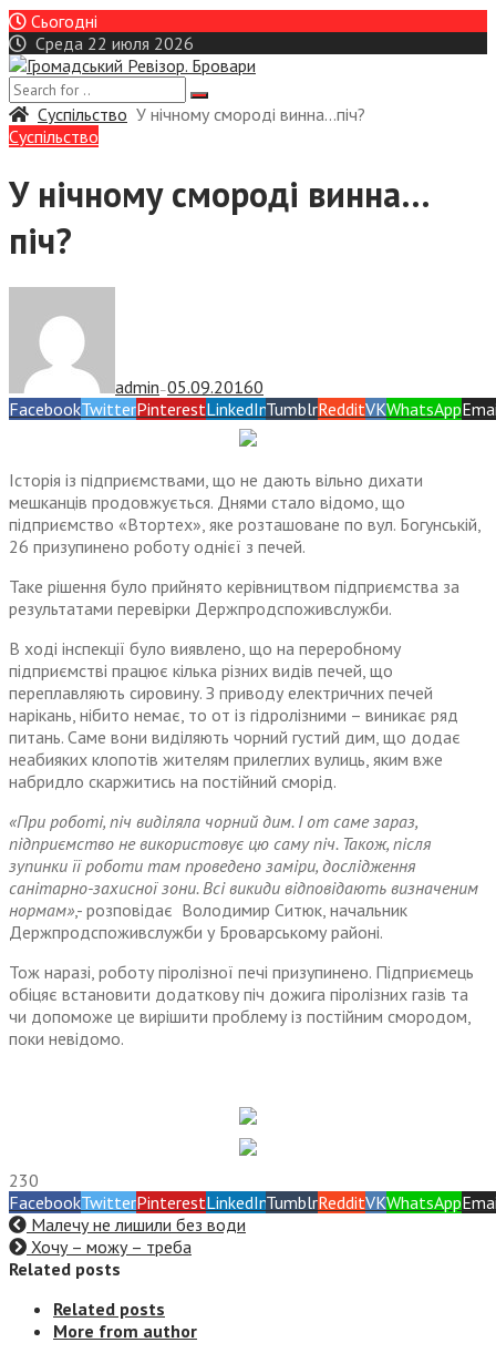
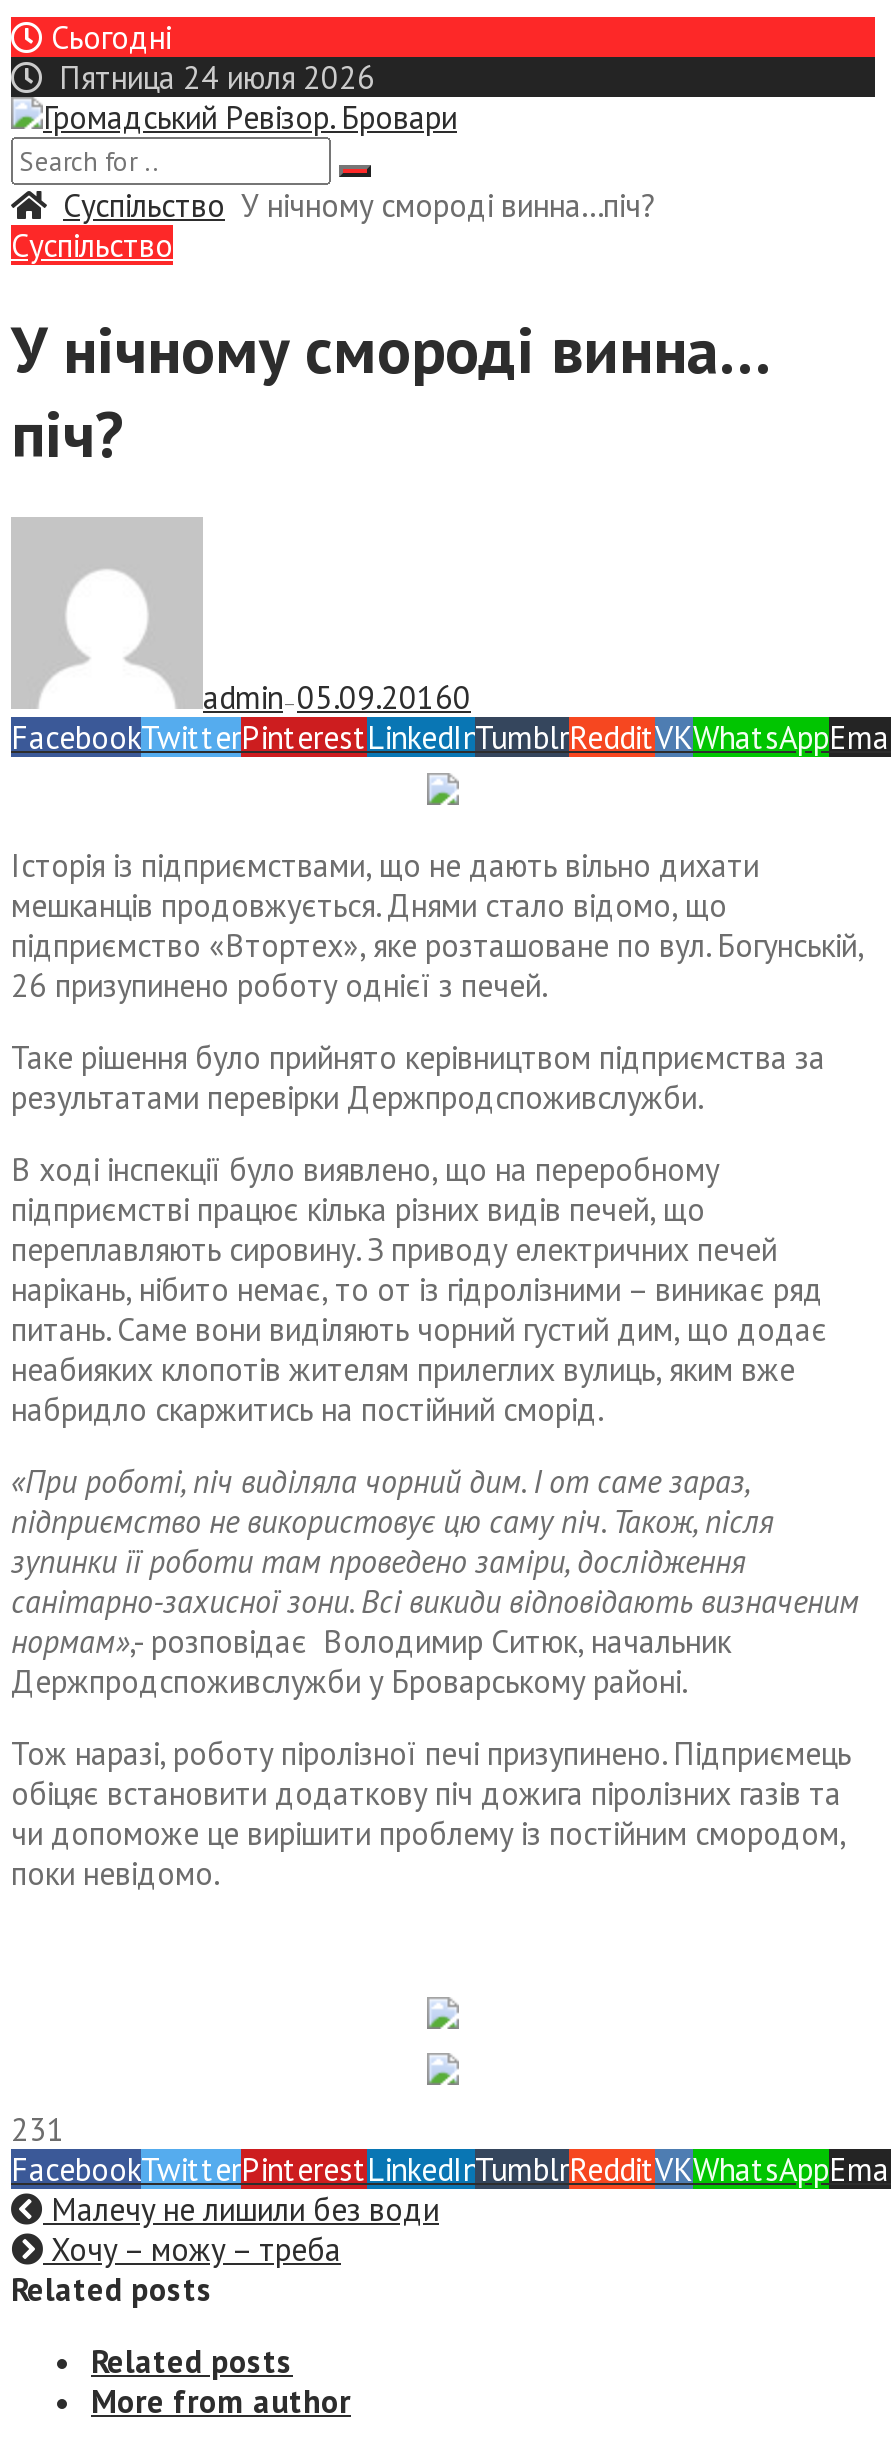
[27,32,194,54] Среда 22 июля 2026 -> [43,56,375,96] Пятница 24 июля 2026
[9,1170,39,1192] 230 -> [11,2110,65,2150] 231

